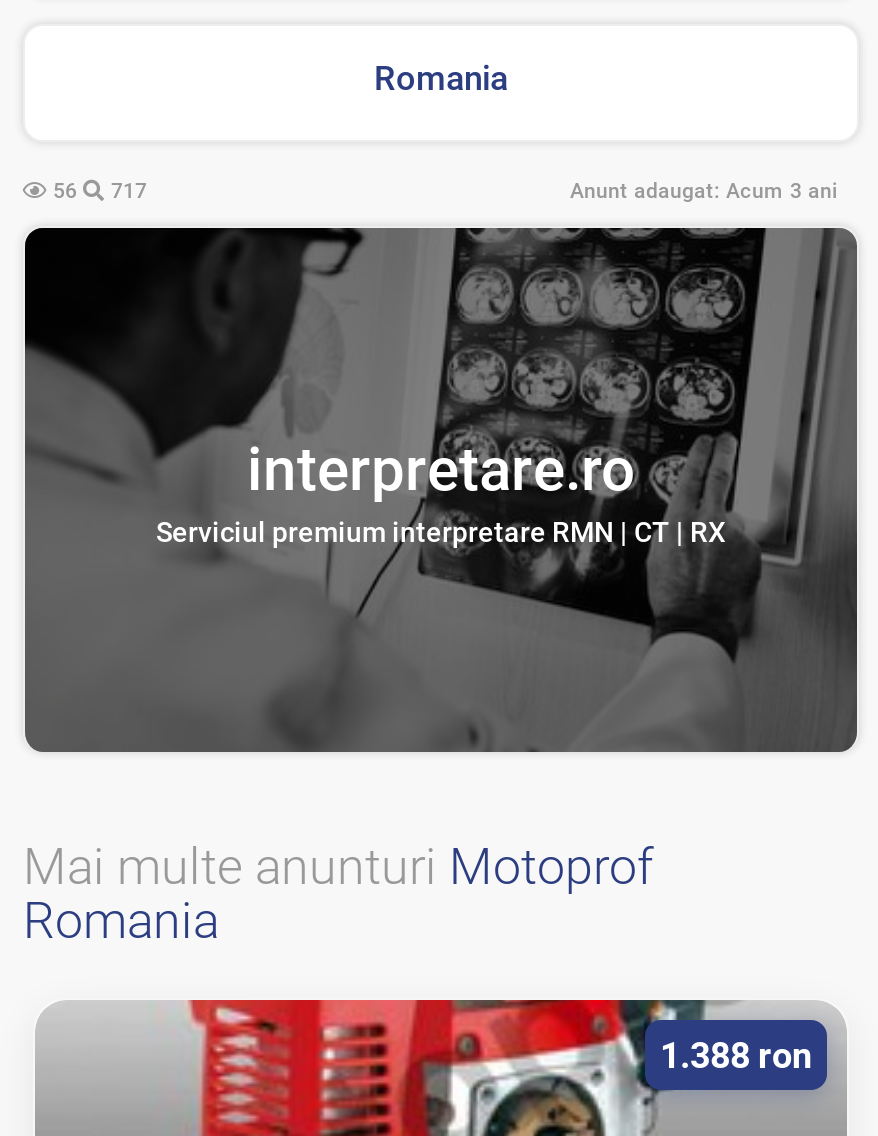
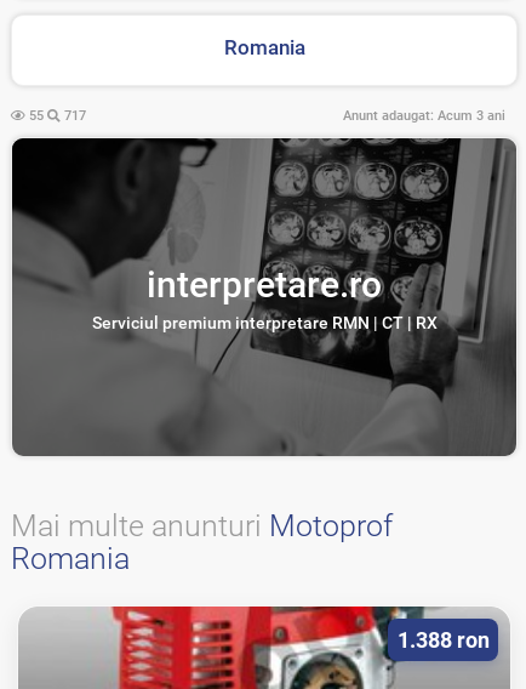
[53,177,147,203] 56 717 -> [29,107,86,123] 55 717

